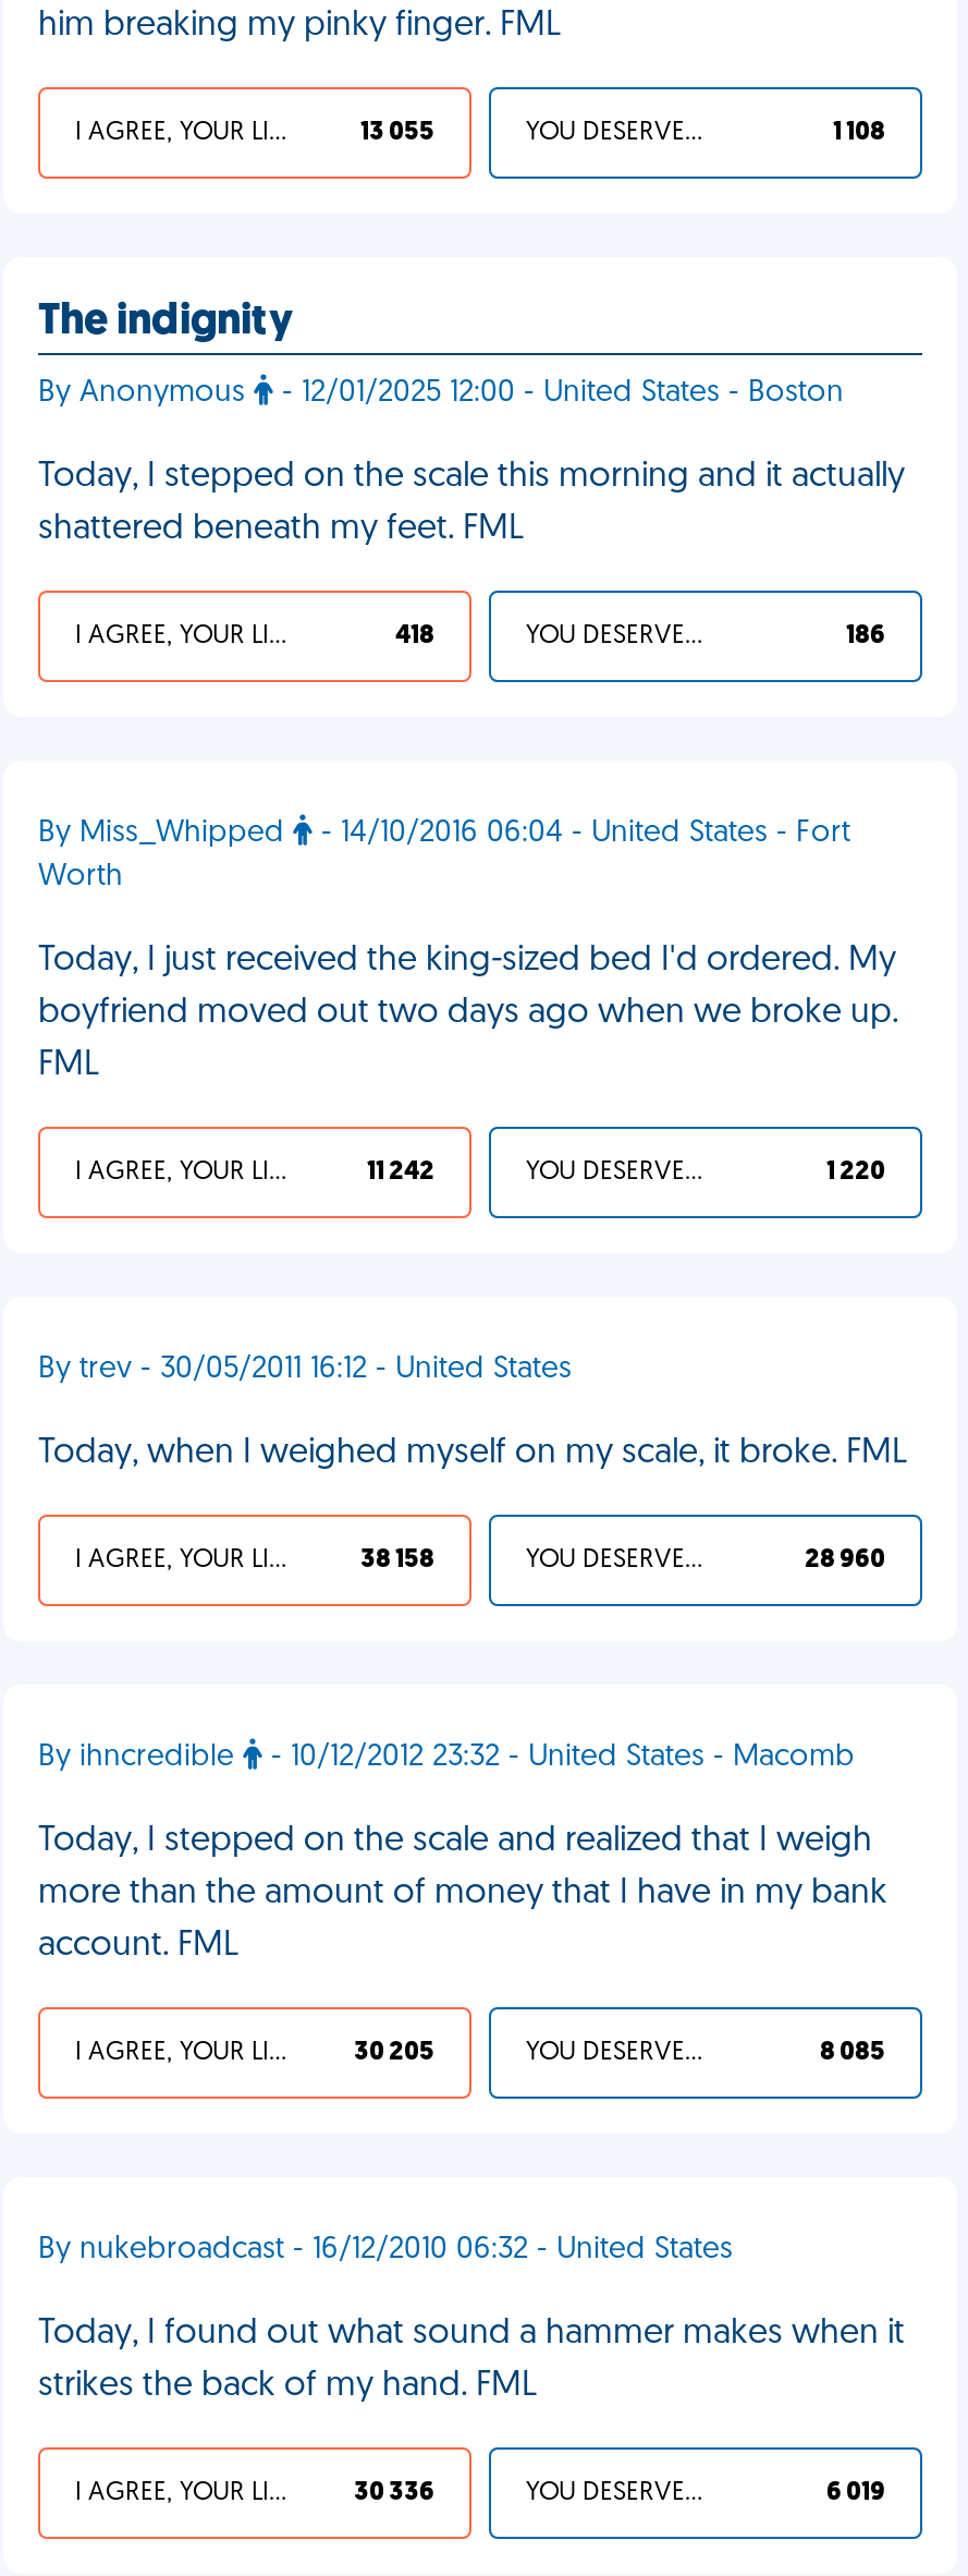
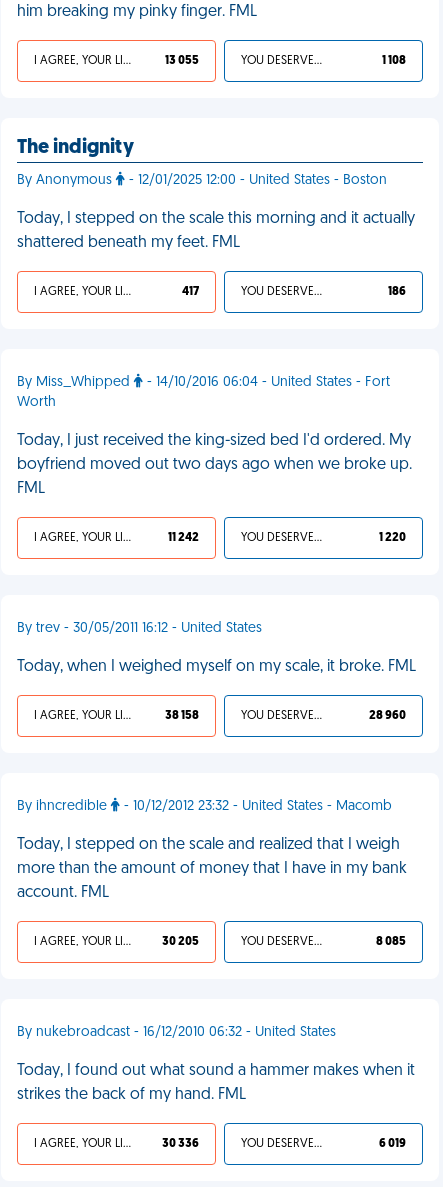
[395,623,434,649] 418 -> [182,286,199,298] 417

